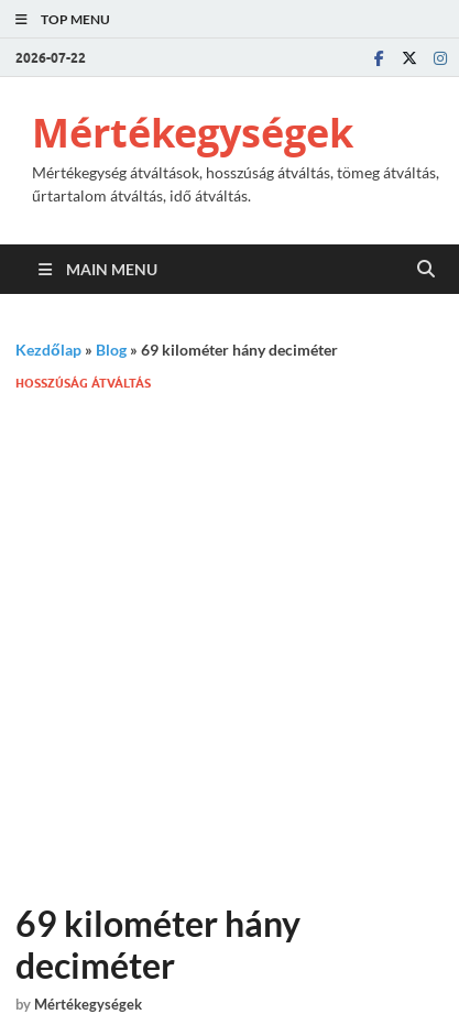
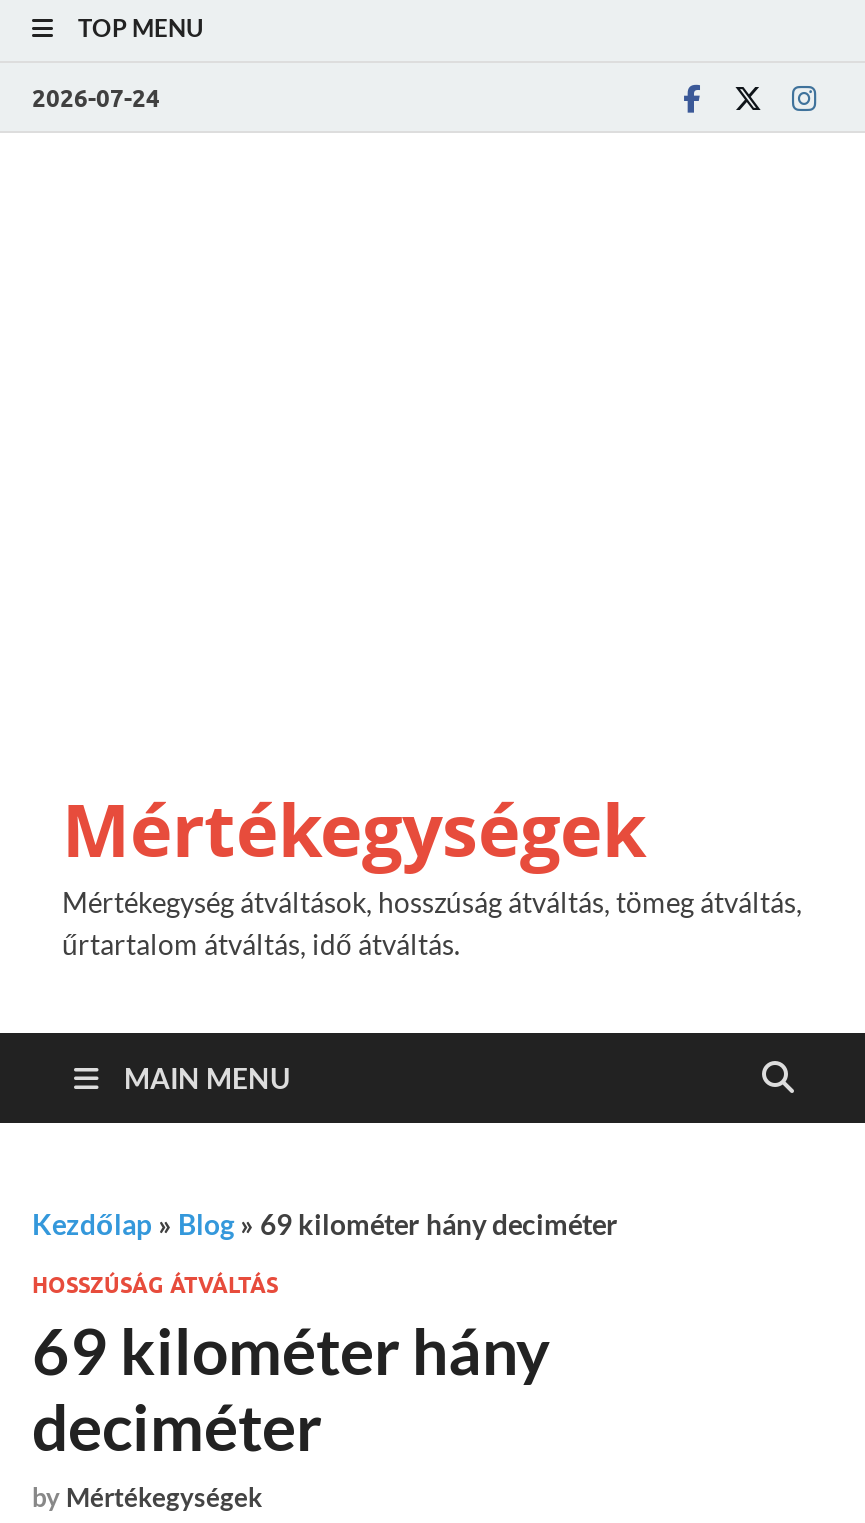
[15,49,86,66] 2026-07-22 -> [32,82,160,112] 2026-07-24
moved [15,106,439,391] -> [32,781,802,1299]: Mértékegységek | Mértékegység átváltások, hosszúság átváltás, tömeg átváltás, | űrtartalom átváltás, idő átváltás. | MAIN MENU | Kezdőlap» Blog» 69 kilométer hány deciméter | HOSSZÚSÁG ÁTVÁLTÁS

